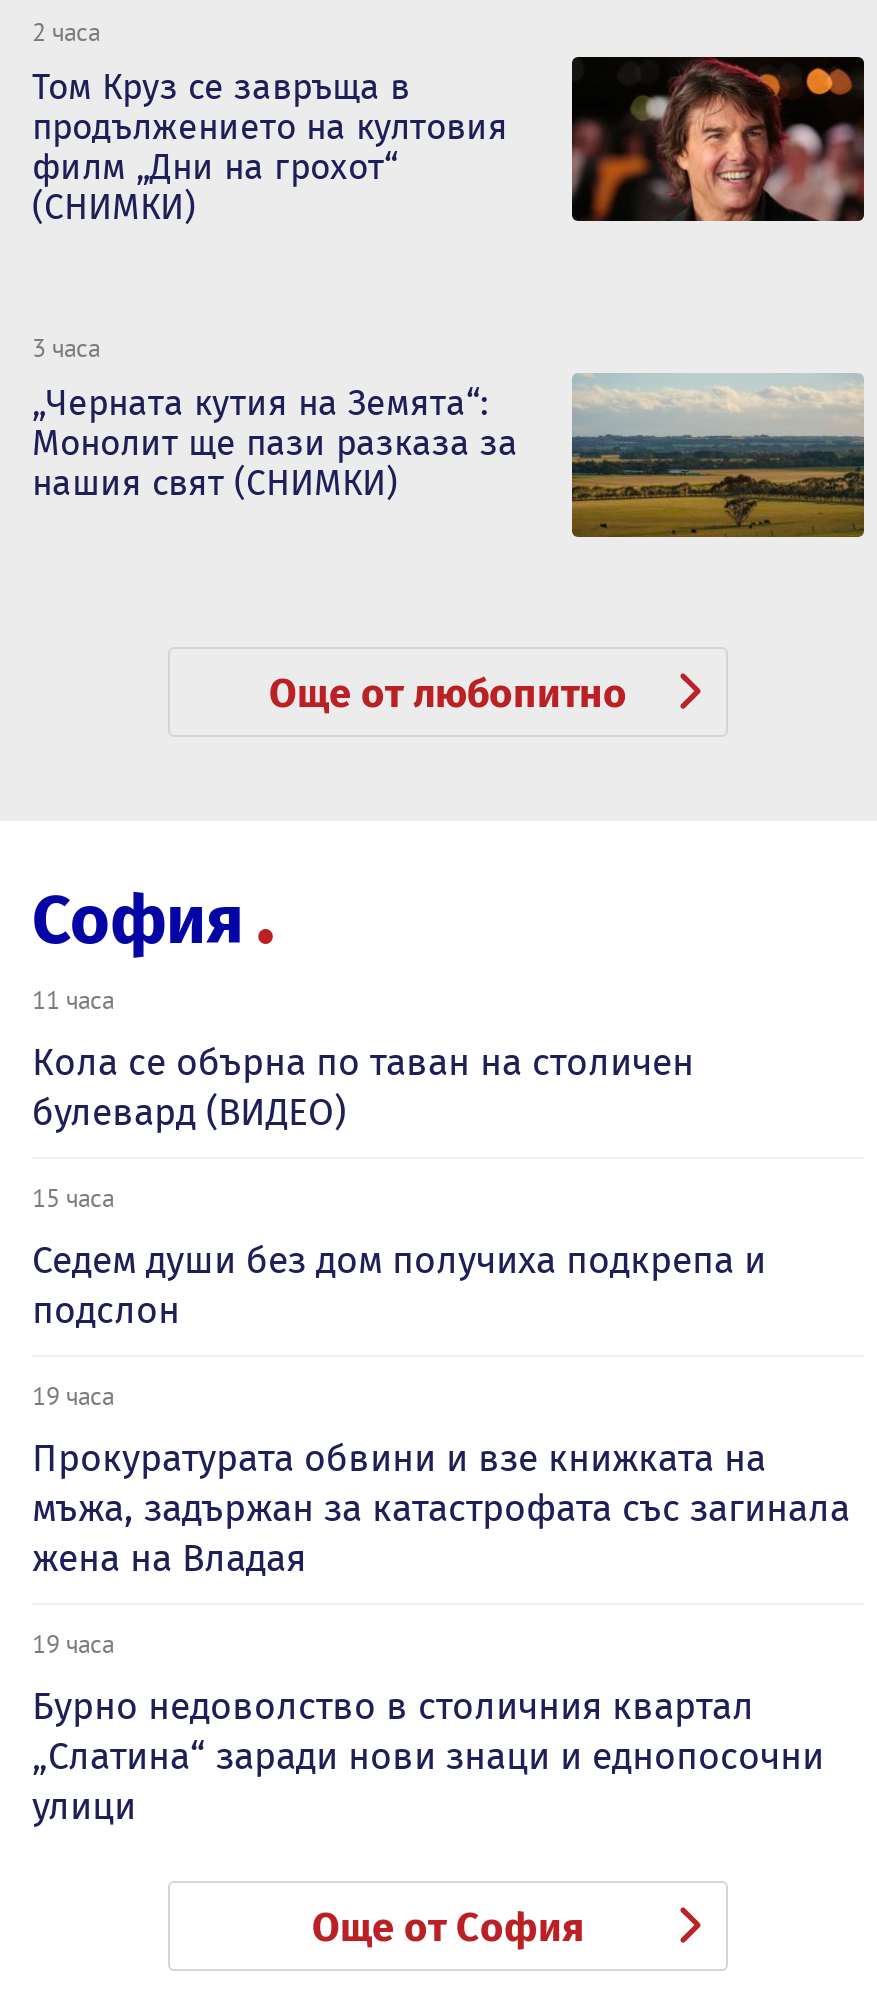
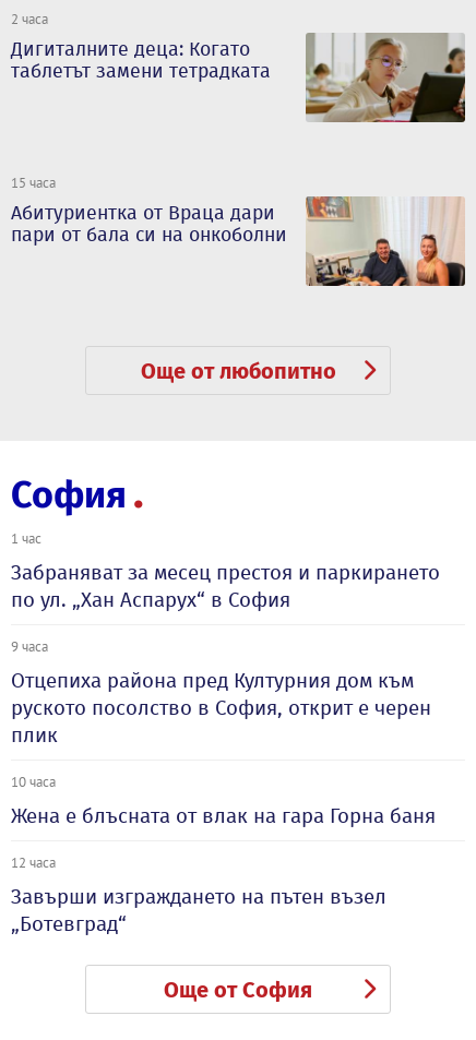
[32,55,866,229] [image] | Том Круз се завръща в | продължението на култовия | филм „Дни на грохот“ | (СНИМКИ) -> [11,33,466,123] [image] | Дигиталните деца: Когато | таблетът замени тетрадката
[32,331,866,539] [image] | 3 часа | „Черната кутия на Земята“: | Монолит ще пази разказа за | нашия свят (СНИМКИ) -> [11,174,465,287] [image] | 15 часа | Абитуриентка от Враца дари | пари от бала си на онкоболни
[32,983,114,1015] 11 часа -> [11,529,41,547] 1 час
[32,1039,694,1135] Кола се обърна по таван на столичен | булевард (ВИДЕО) -> [11,560,440,612] Забраняват за месец престоя и паркирането | по ул. „Хан Аспарух“ в София
[32,1181,114,1213] 15 часа -> [11,637,48,655] 9 часа
[32,1237,766,1333] Седем души без дом получиха подкрепа и | подслон -> [11,668,431,748] Отцепиха района пред Културния дом към | руското посолство в София, открит е черен | плик
[32,1379,114,1411] 19 часа -> [11,773,56,790] 10 часа
[32,1435,850,1581] Прокуратурата обвини и взе книжката на | мъжа, задържан за катастрофата със загинала | жена на Владая -> [11,803,436,828] Жена е блъсната от влак на гара Горна баня
[32,1627,114,1659] 19 часа -> [11,853,56,871] 12 часа
[32,1683,824,1829] Бурно недоволство в столичния квартал | „Слатина“ заради нови знаци и еднопосочни | улици -> [11,884,386,936] Завърши изграждането на пътен възел | „Ботевград“

